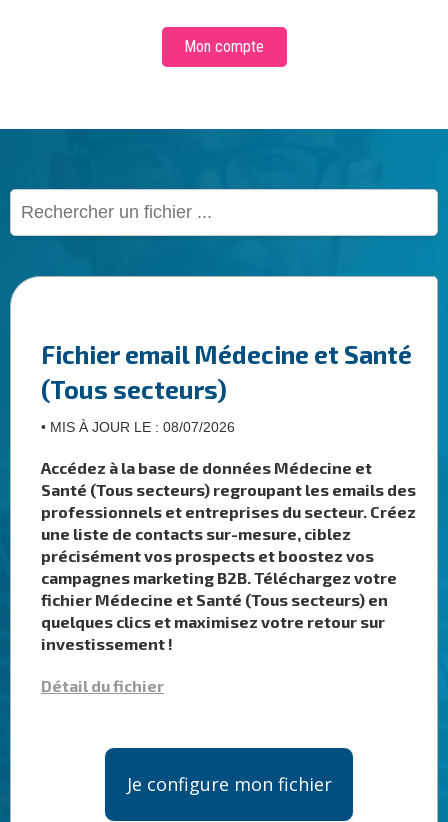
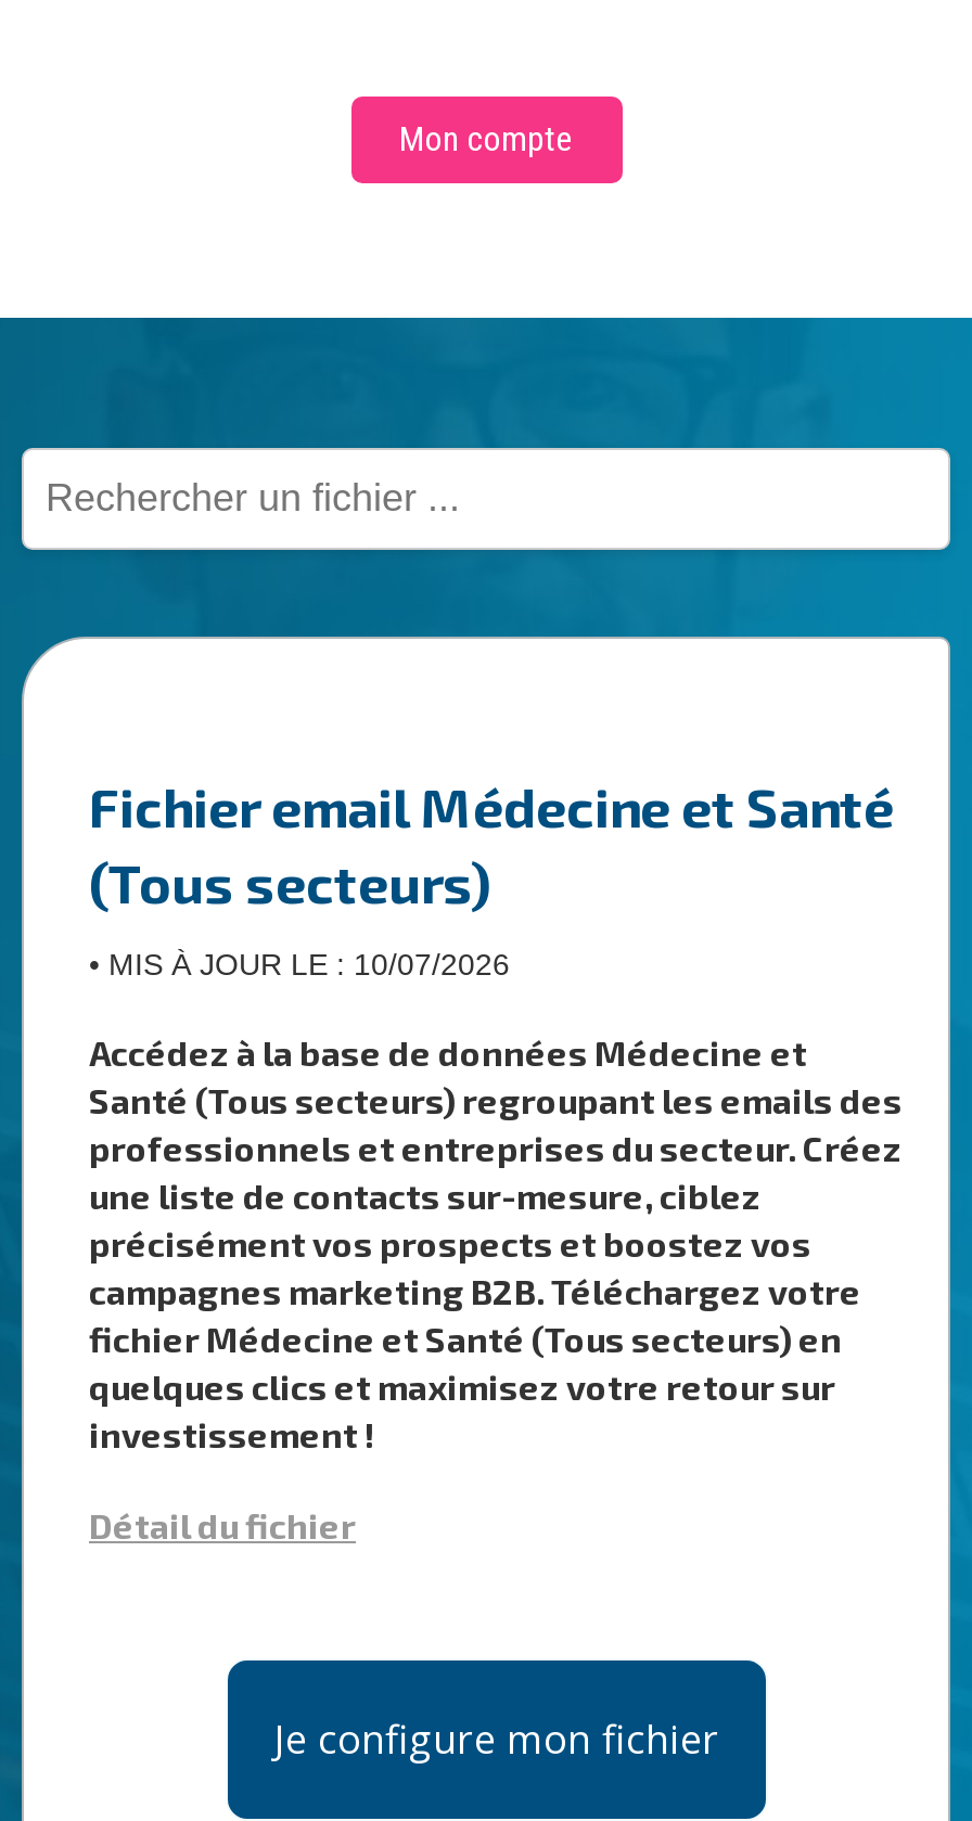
[41,419,235,435] • MIS À JOUR LE : 08/07/2026 -> [89,947,510,982] • MIS À JOUR LE : 10/07/2026

